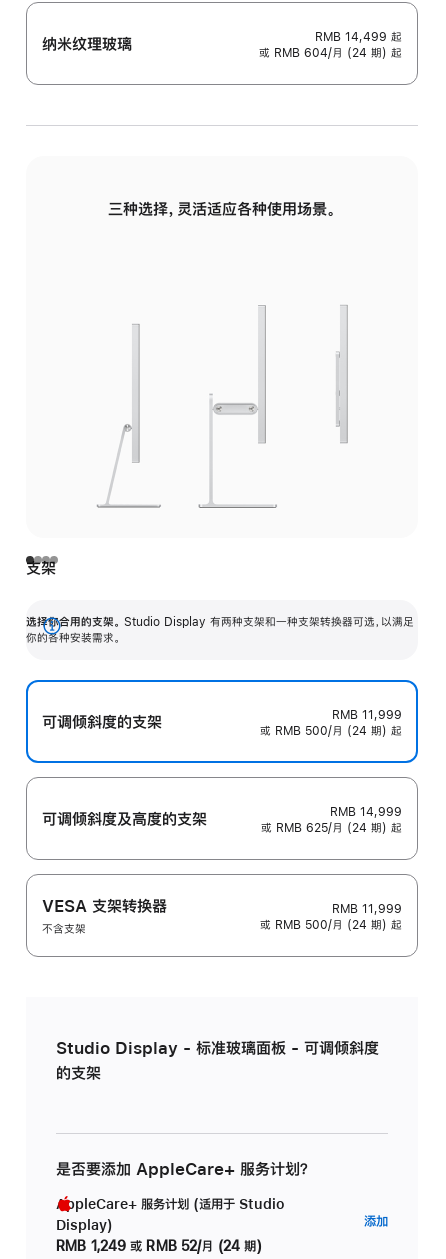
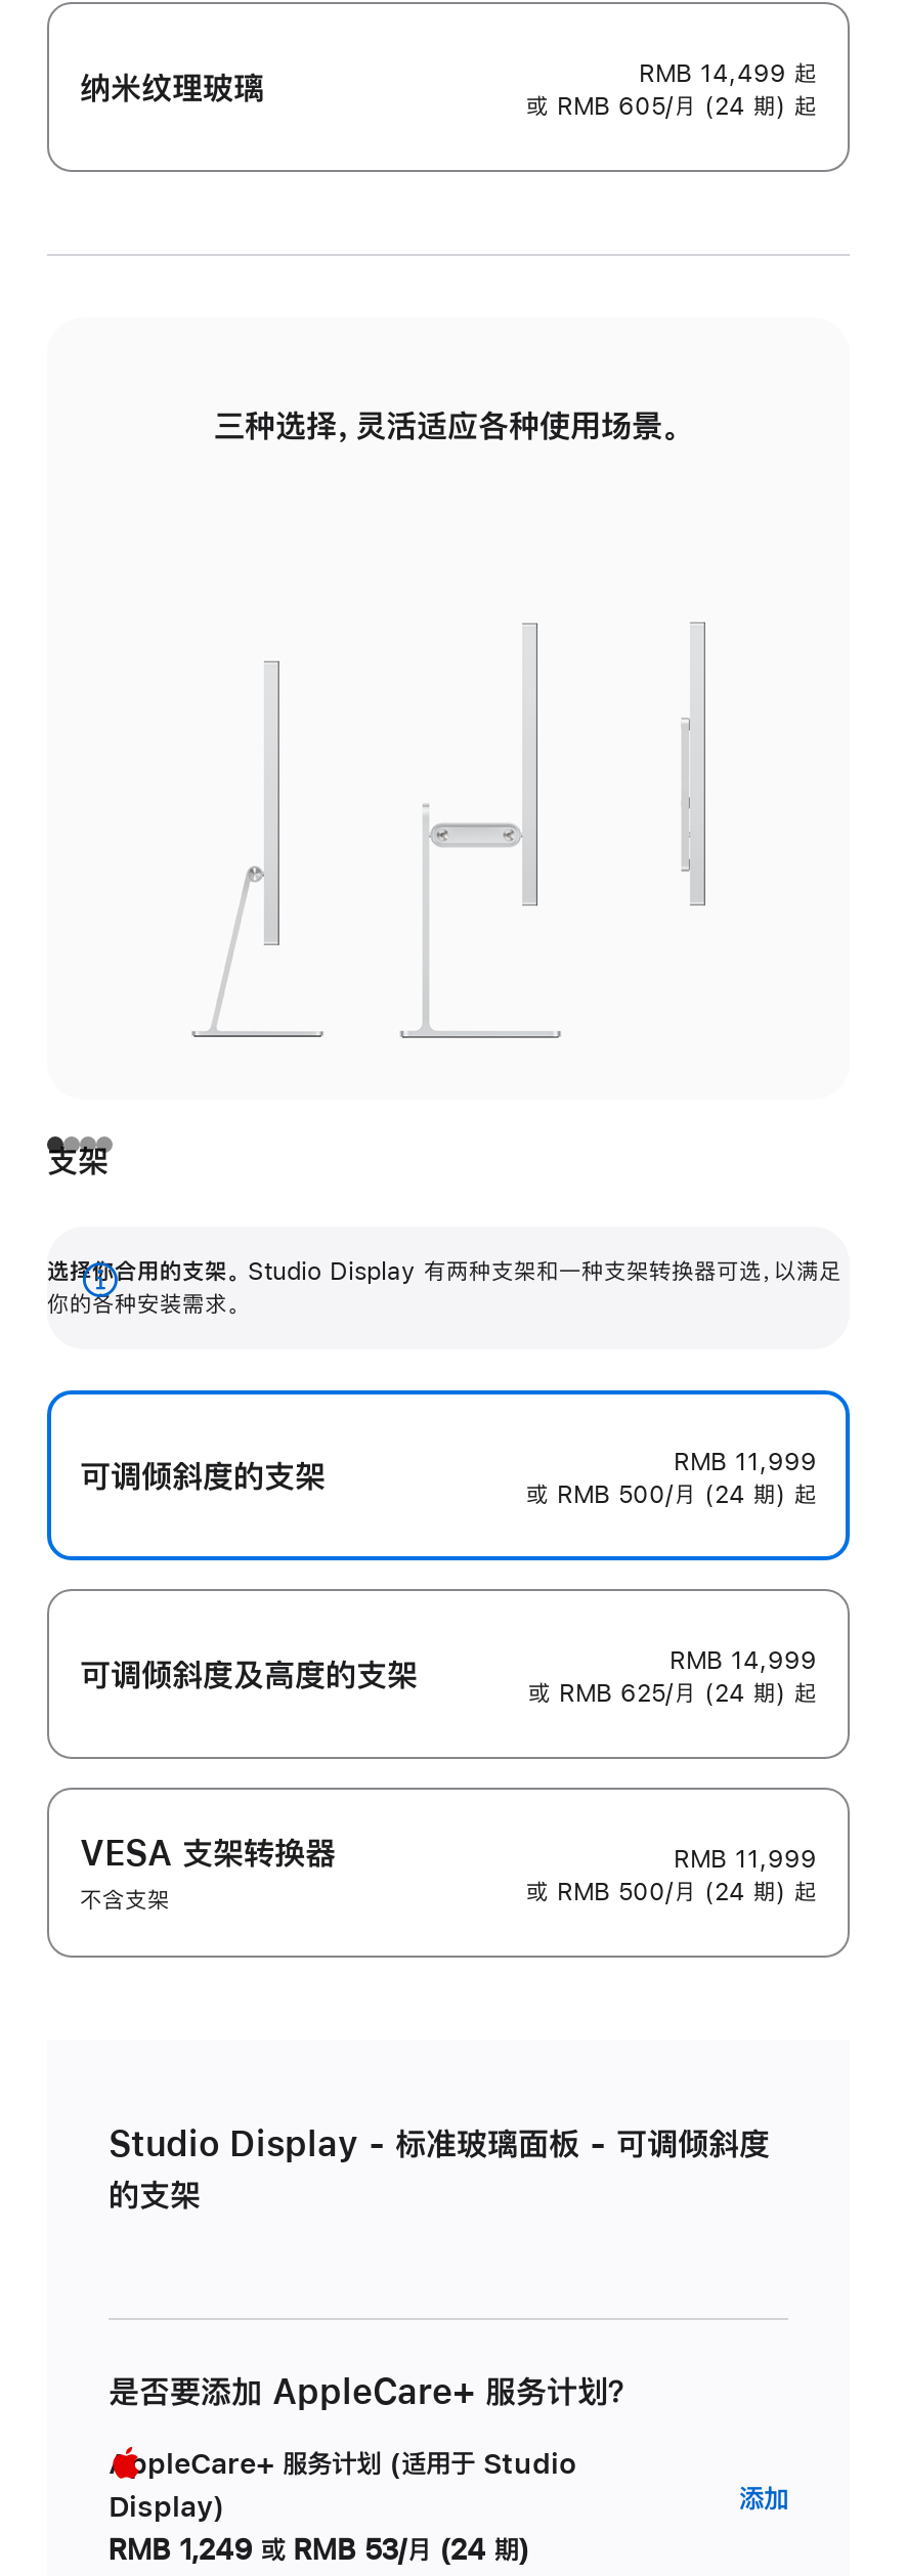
[259,47,402,59] 或 RMB 604/月 (24 期) 起 -> [526,95,817,119] 或 RMB 605/月 (24 期) 起
[56,1239,262,1253] RMB 1,249 或 RMB 52/月 (24 期) -> [109,2536,530,2564] RMB 1,249 或 RMB 53/月 (24 期)

